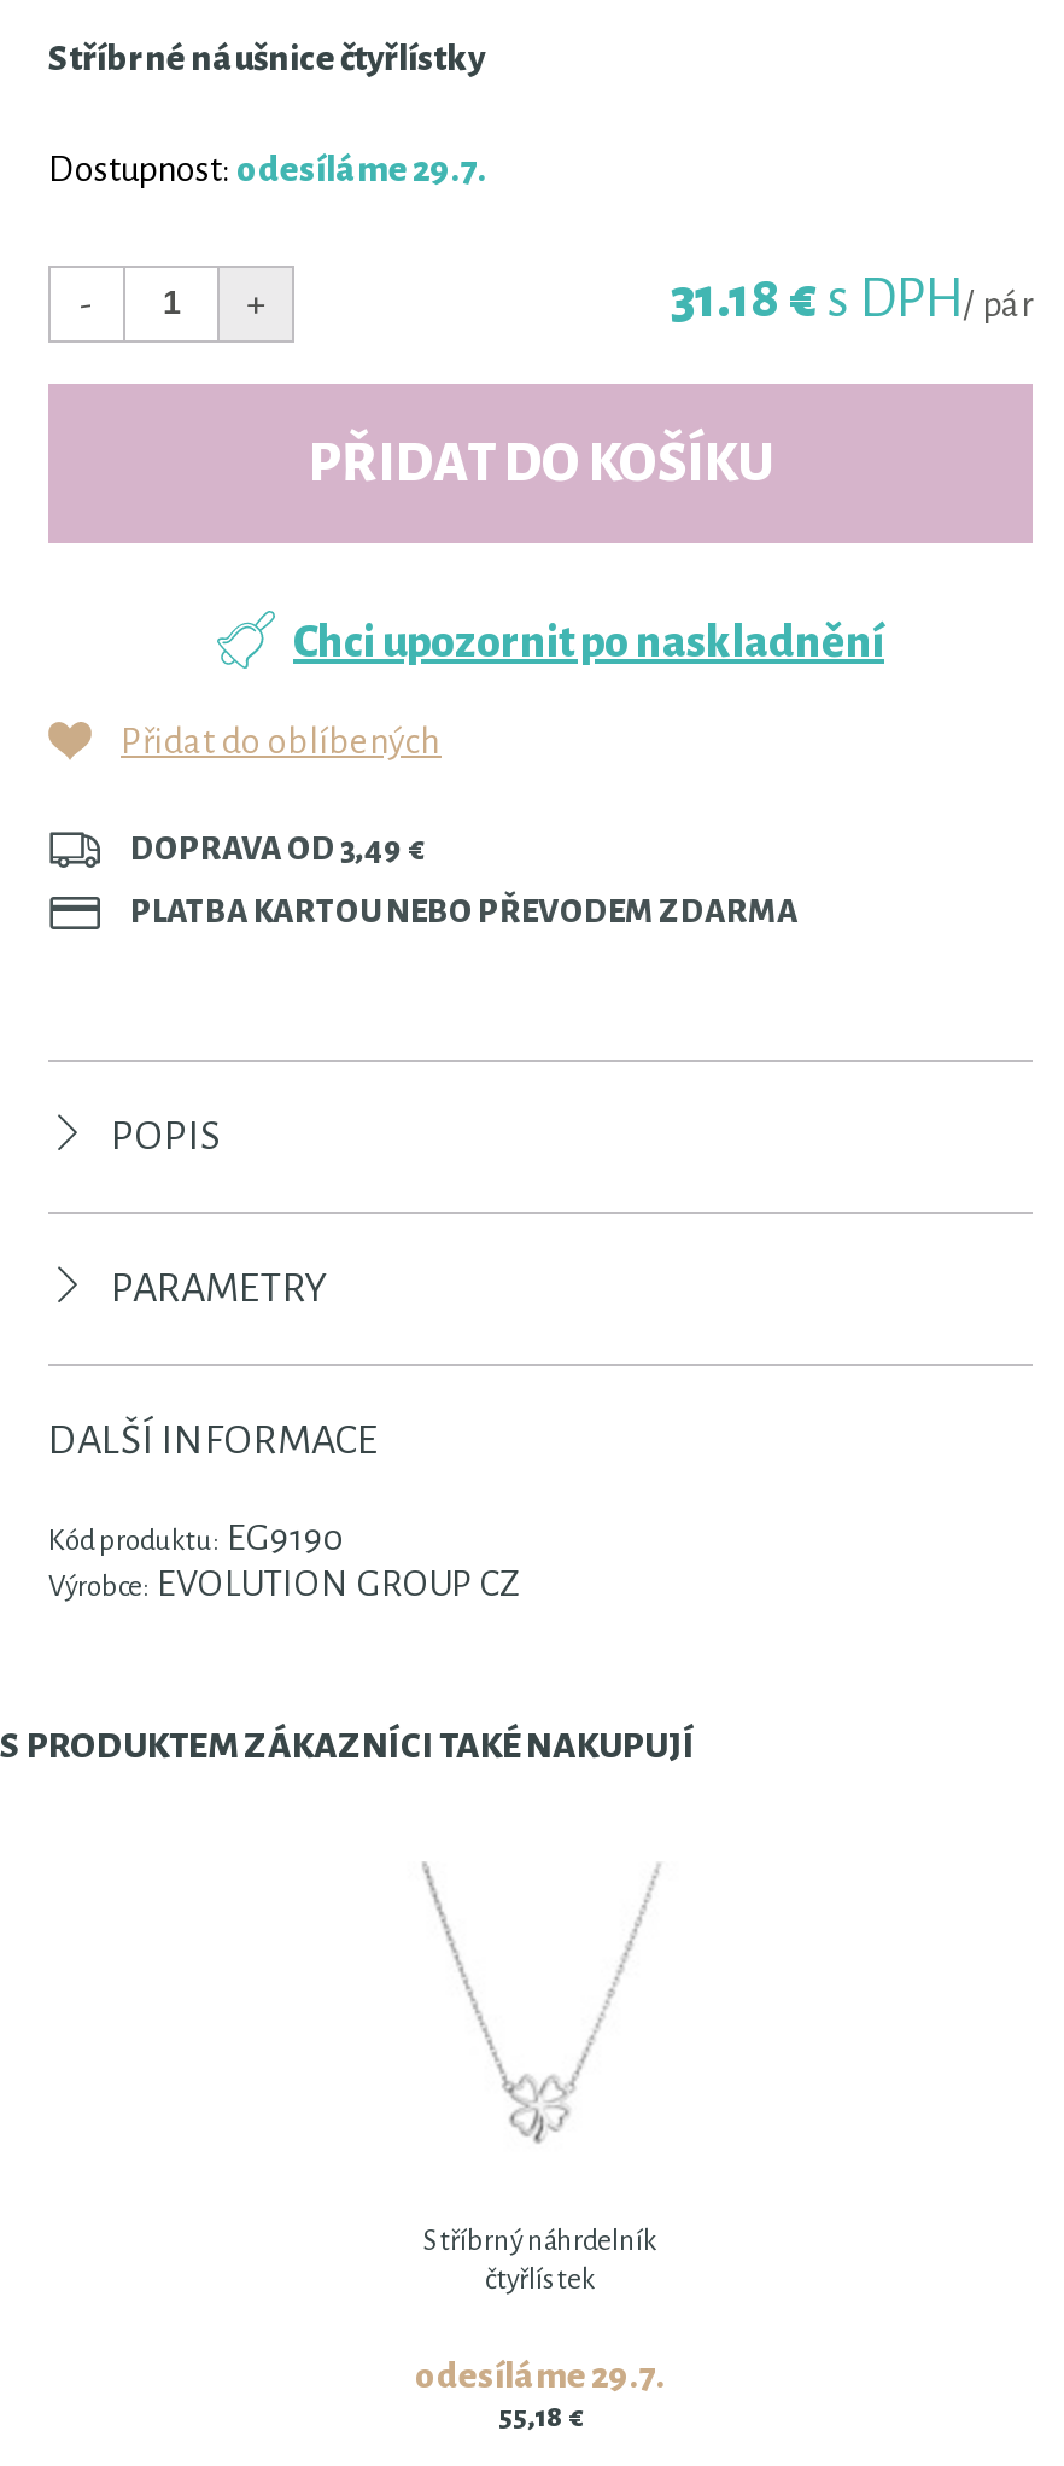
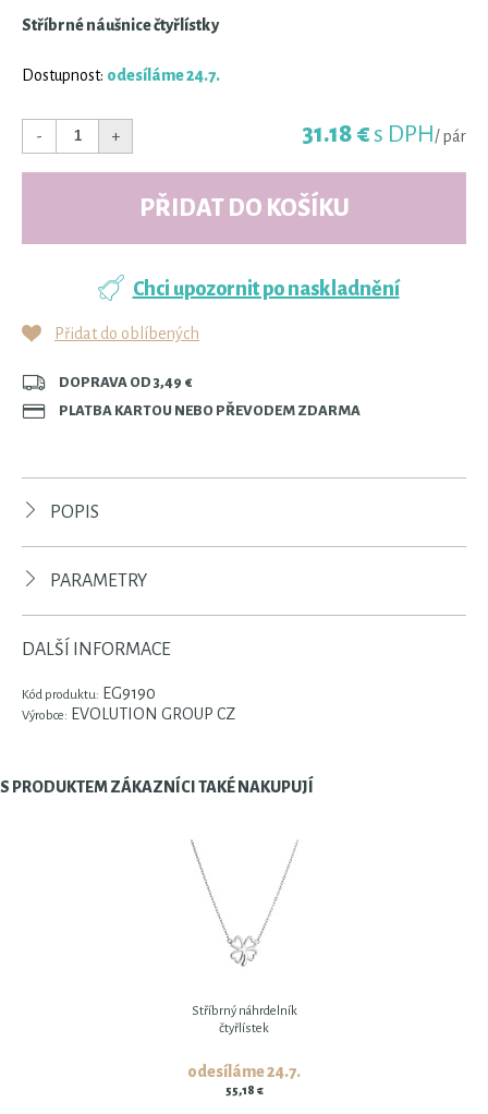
[48,149,487,188] Dostupnost: odesíláme 29.7. -> [22,66,220,84] Dostupnost: odesíláme 24.7.
[415,2355,666,2394] odesíláme 29.7. -> [187,1062,301,1080] odesíláme 24.7.

